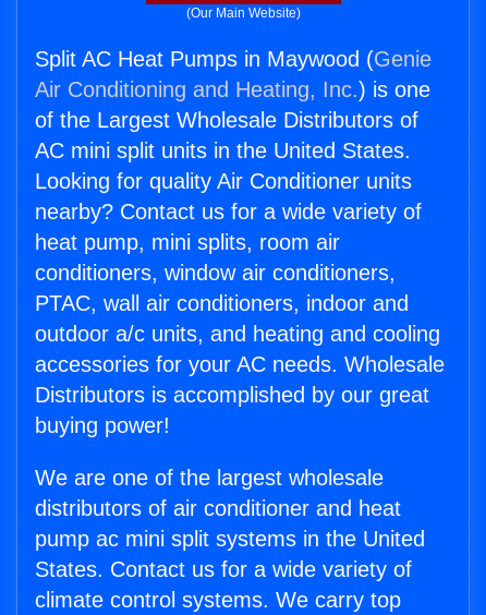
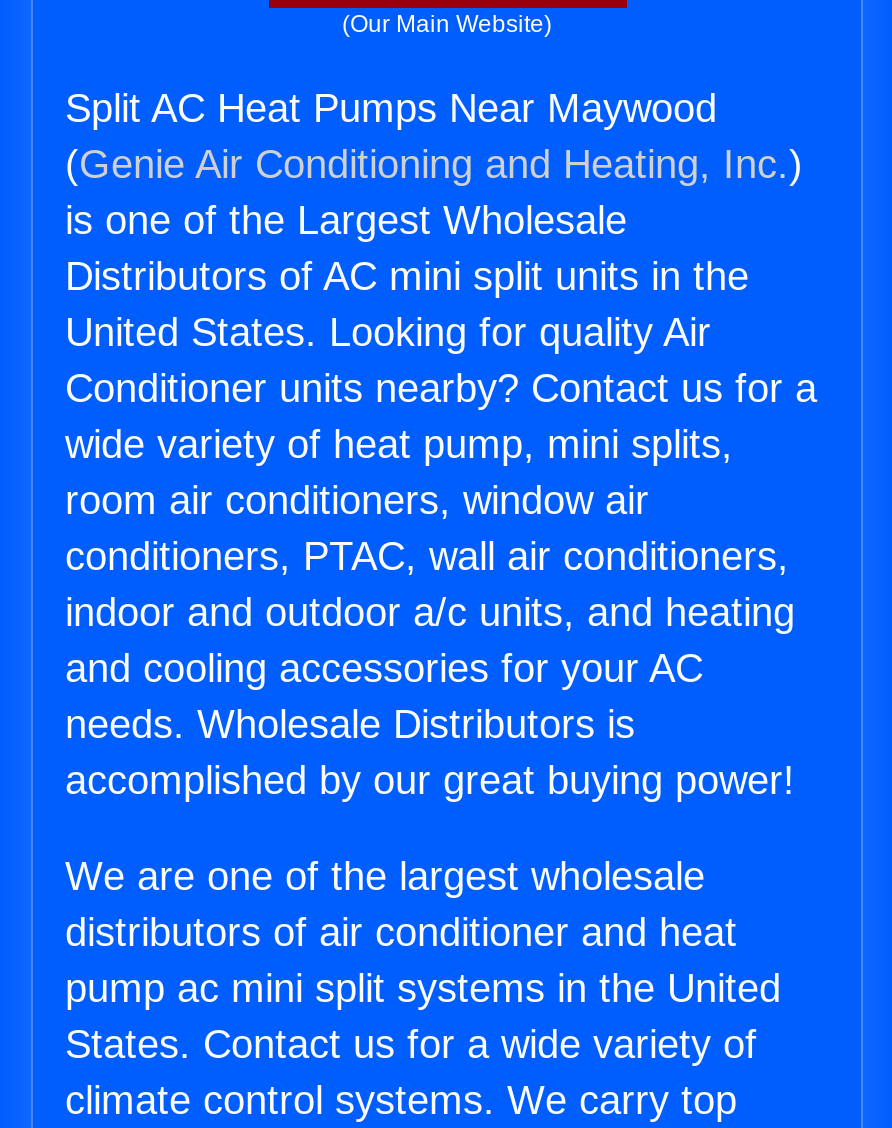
[35,47,445,437] Split AC Heat Pumps in Maywood (Genie | Air Conditioning and Heating, Inc.) is one | of the Largest Wholesale Distributors of | AC mini split units in the United States. | Looking for quality Air Conditioner units | nearby? Contact us for a wide variety of | heat pump, mini splits, room air | conditioners, window air conditioners, | PTAC, wall air conditioners, indoor and | outdoor a/c units, and heating and cooling | accessories for your AC needs. Wholesale | Distributors is accomplished by our great | buying power! -> [65,86,817,802] Split AC Heat Pumps Near Maywood | (Genie Air Conditioning and Heating, Inc.) | is one of the Largest Wholesale | Distributors of AC mini split units in the | United States. Looking for quality Air | Conditioner units nearby? Contact us for a | wide variety of heat pump, mini splits, | room air conditioners, window air | conditioners, PTAC, wall air conditioners, | indoor and outdoor a/c units, and heating | and cooling accessories for your AC | needs. Wholesale Distributors is | accomplished by our great buying power!

